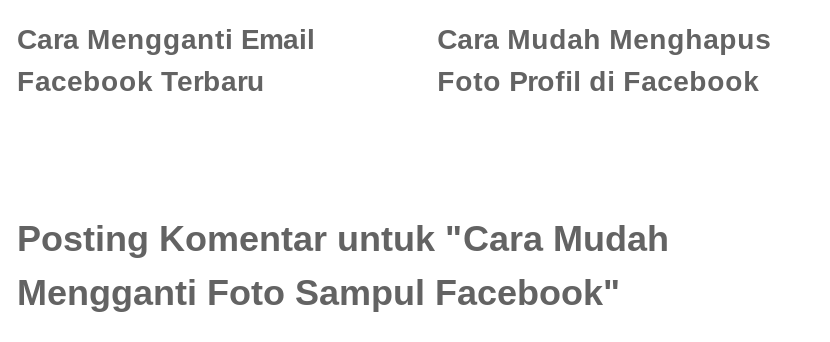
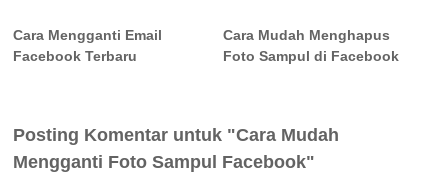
[437,64,759,96] Foto Profil di Facebook -> [223,48,399,64] Foto Sampul di Facebook

